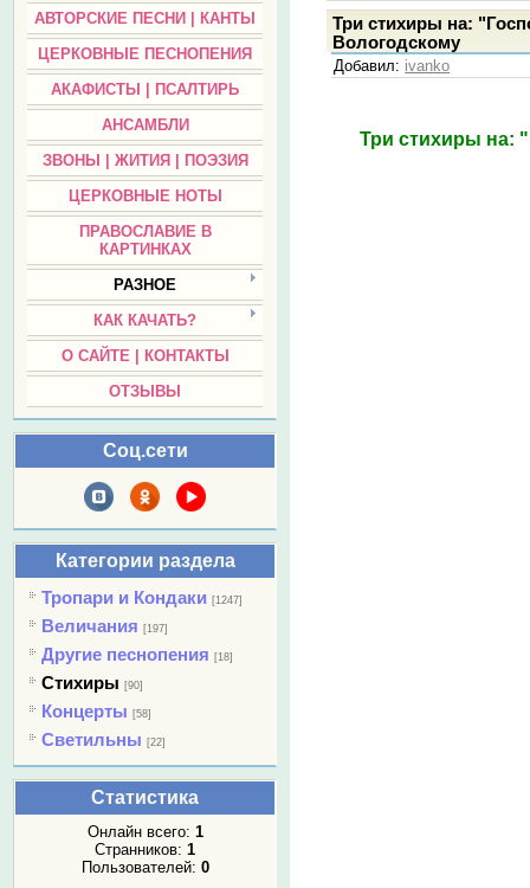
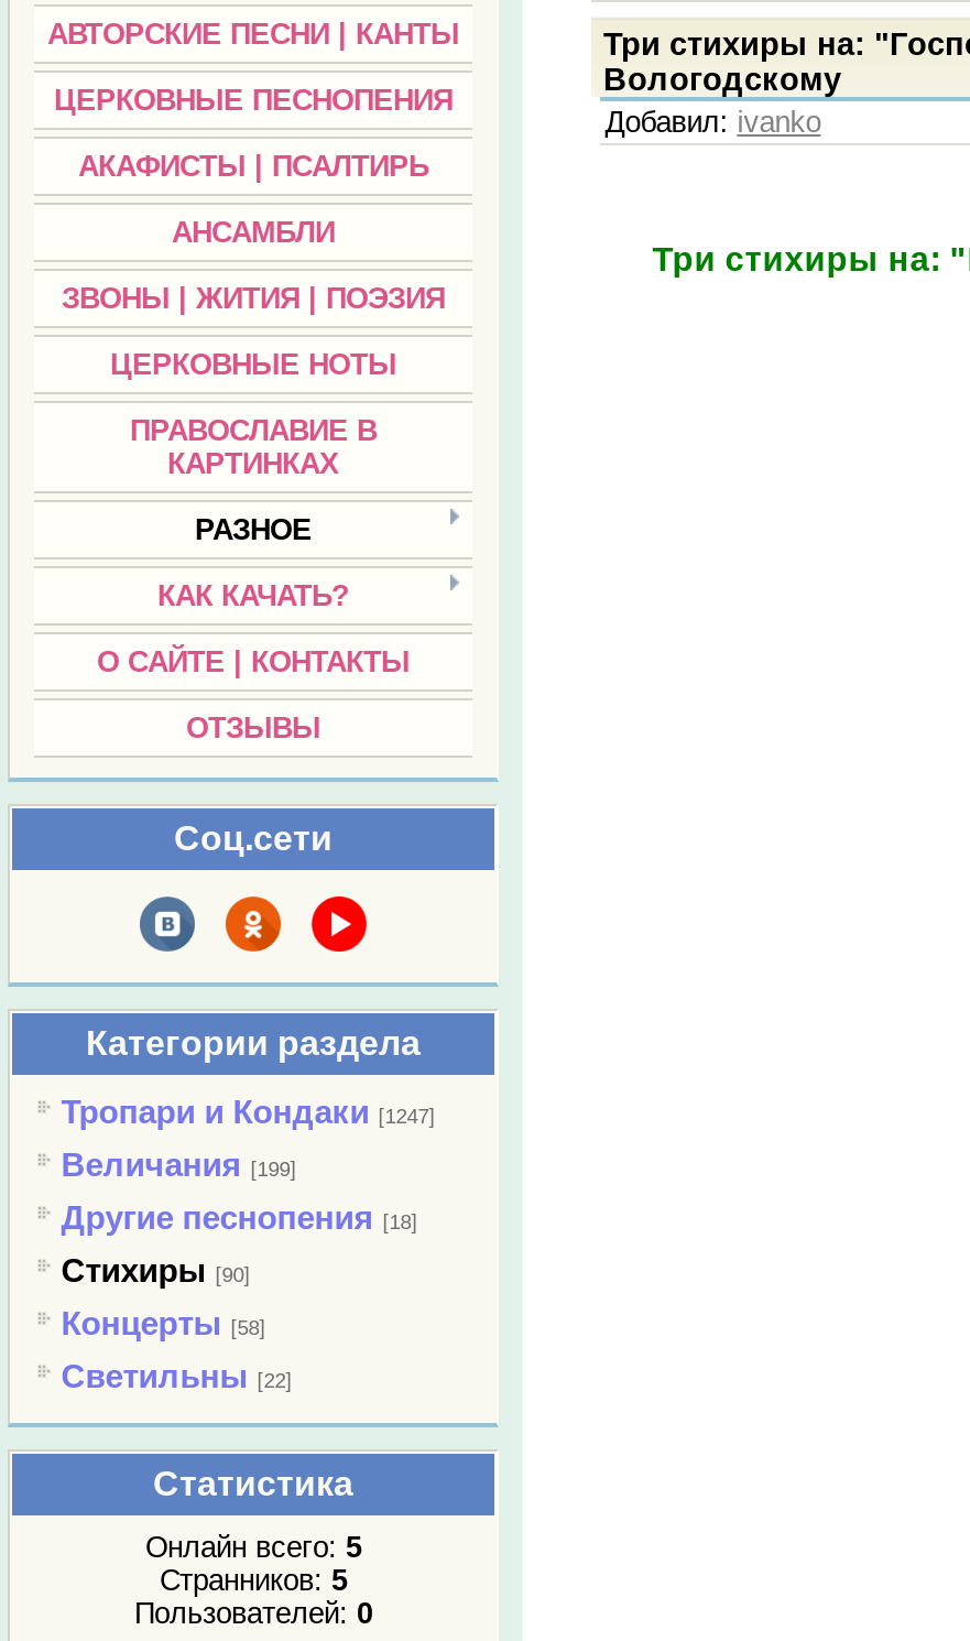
[42,616,168,636] Величания [197] -> [61,1146,297,1183] Величания [199]
[87,823,203,841] Онлайн всего: 1 -> [145,1531,361,1564] Онлайн всего: 5
[95,841,195,859] Странников: 1 -> [160,1564,347,1597] Странников: 5

